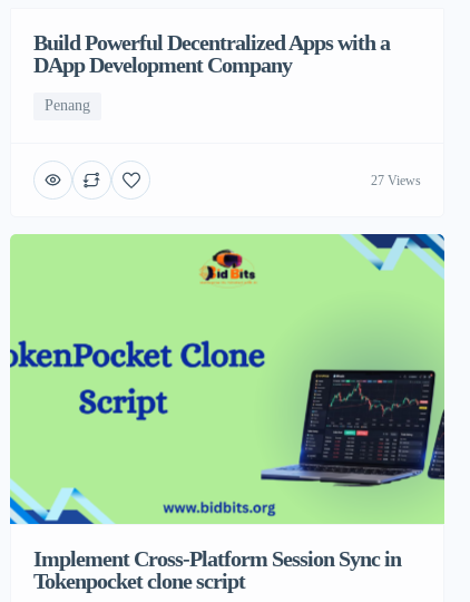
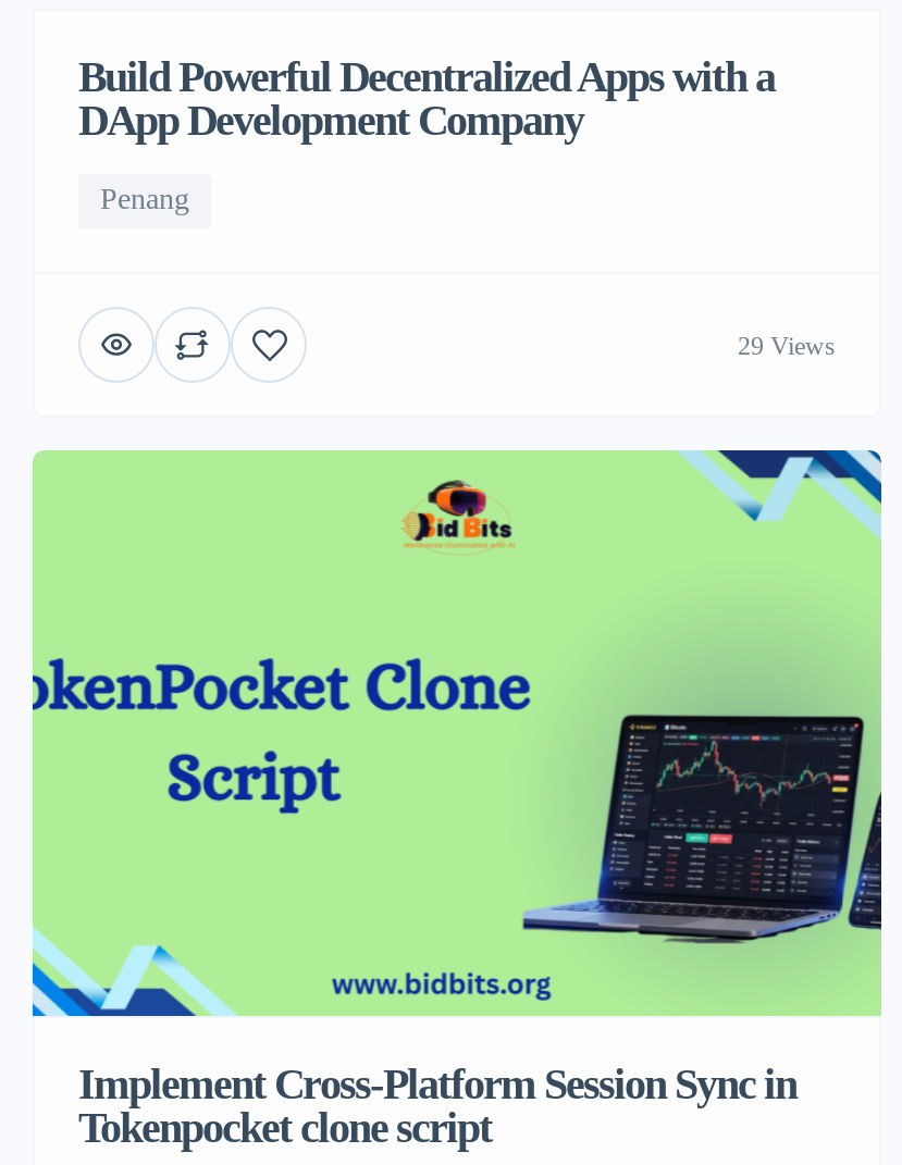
[371,172,421,188] 27 Views -> [738,330,836,360] 29 Views

